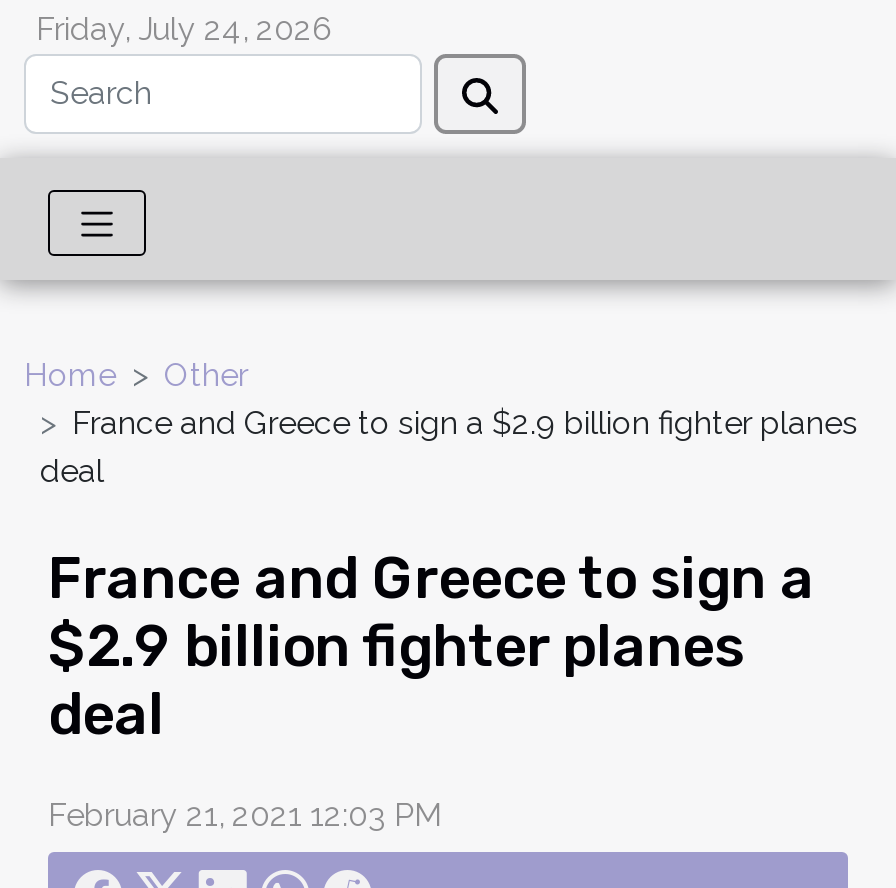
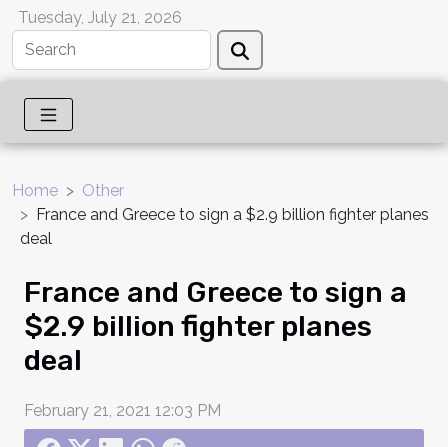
[36,10,332,48] Friday, July 24, 2026 -> [18,8,182,27] Tuesday, July 21, 2026

